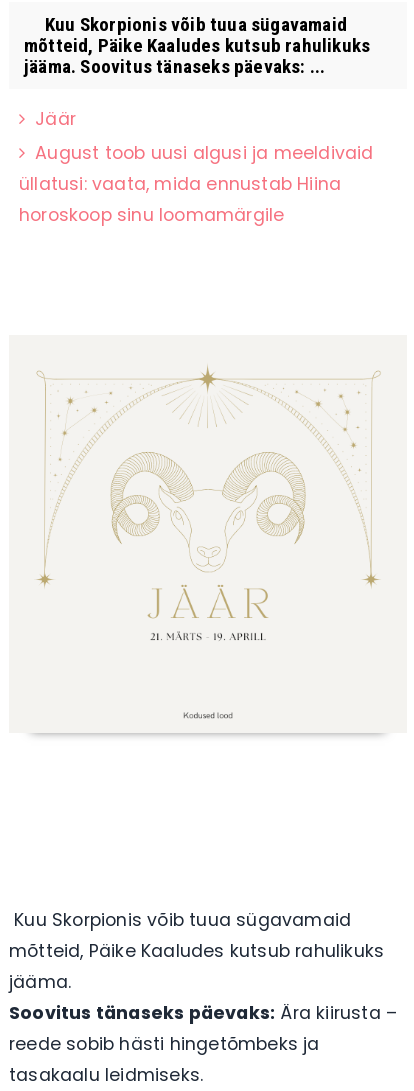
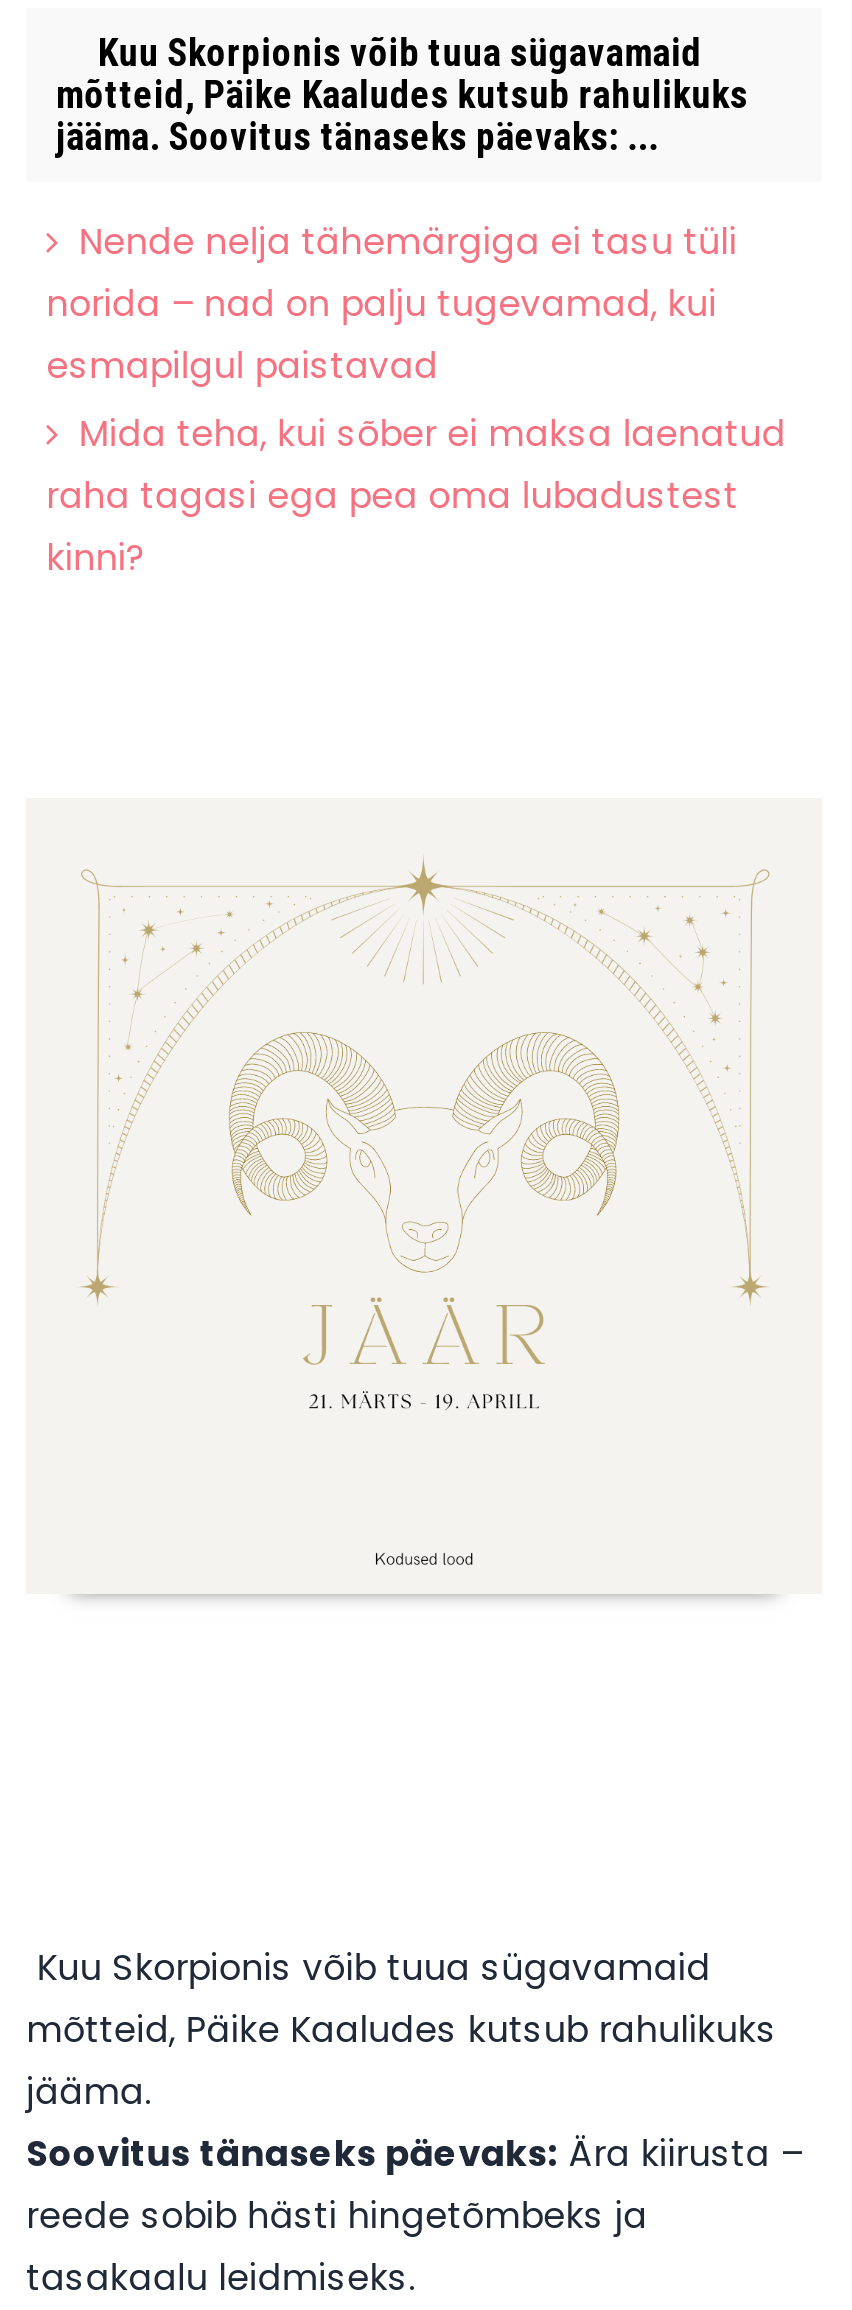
[19,107,374,227] Jäär | August toob uusi algusi ja meeldivaid | üllatusi: vaata, mida ennustab Hiina | horoskoop sinu loomamärgile -> [46,218,786,582] Nende nelja tähemärgiga ei tasu tüli | norida – nad on palju tugevamad, kui | esmapilgul paistavad | Mida teha, kui sõber ei maksa laenatud | raha tagasi ega pea oma lubadustest | kinni?

